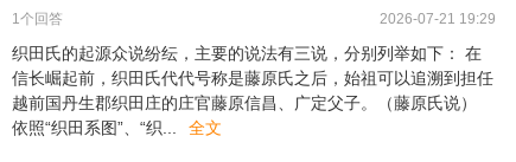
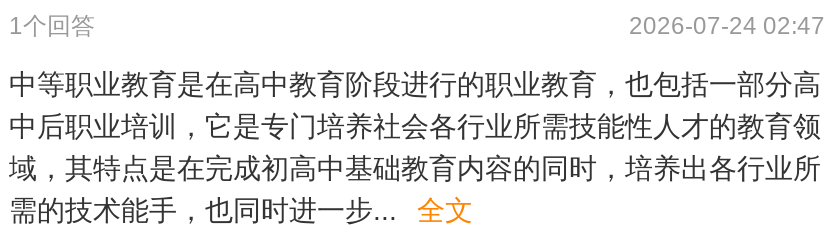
[380,11,496,27] 2026-07-21 19:29 -> [629,12,825,40] 2026-07-24 02:47
[12,44,493,137] 织田氏的起源众说纷纭，主要的说法有三说，分别列举如下： 在 | 信长崛起前，织田氏代代号称是藤原氏之后，始祖可以追溯到担任 | 越前国丹生郡织田庄的庄官藤原信昌、广定父子。（藤原氏说） | 依照“织田系图”、“织... -> [9,68,821,226] 中等职业教育是在高中教育阶段进行的职业教育，也包括一部分高 | 中后职业培训，它是专门培养社会各行业所需技能性人才的教育领 | 域，其特点是在完成初高中基础教育内容的同时，培养出各行业所 | 需的技术能手，也同时进一步...

